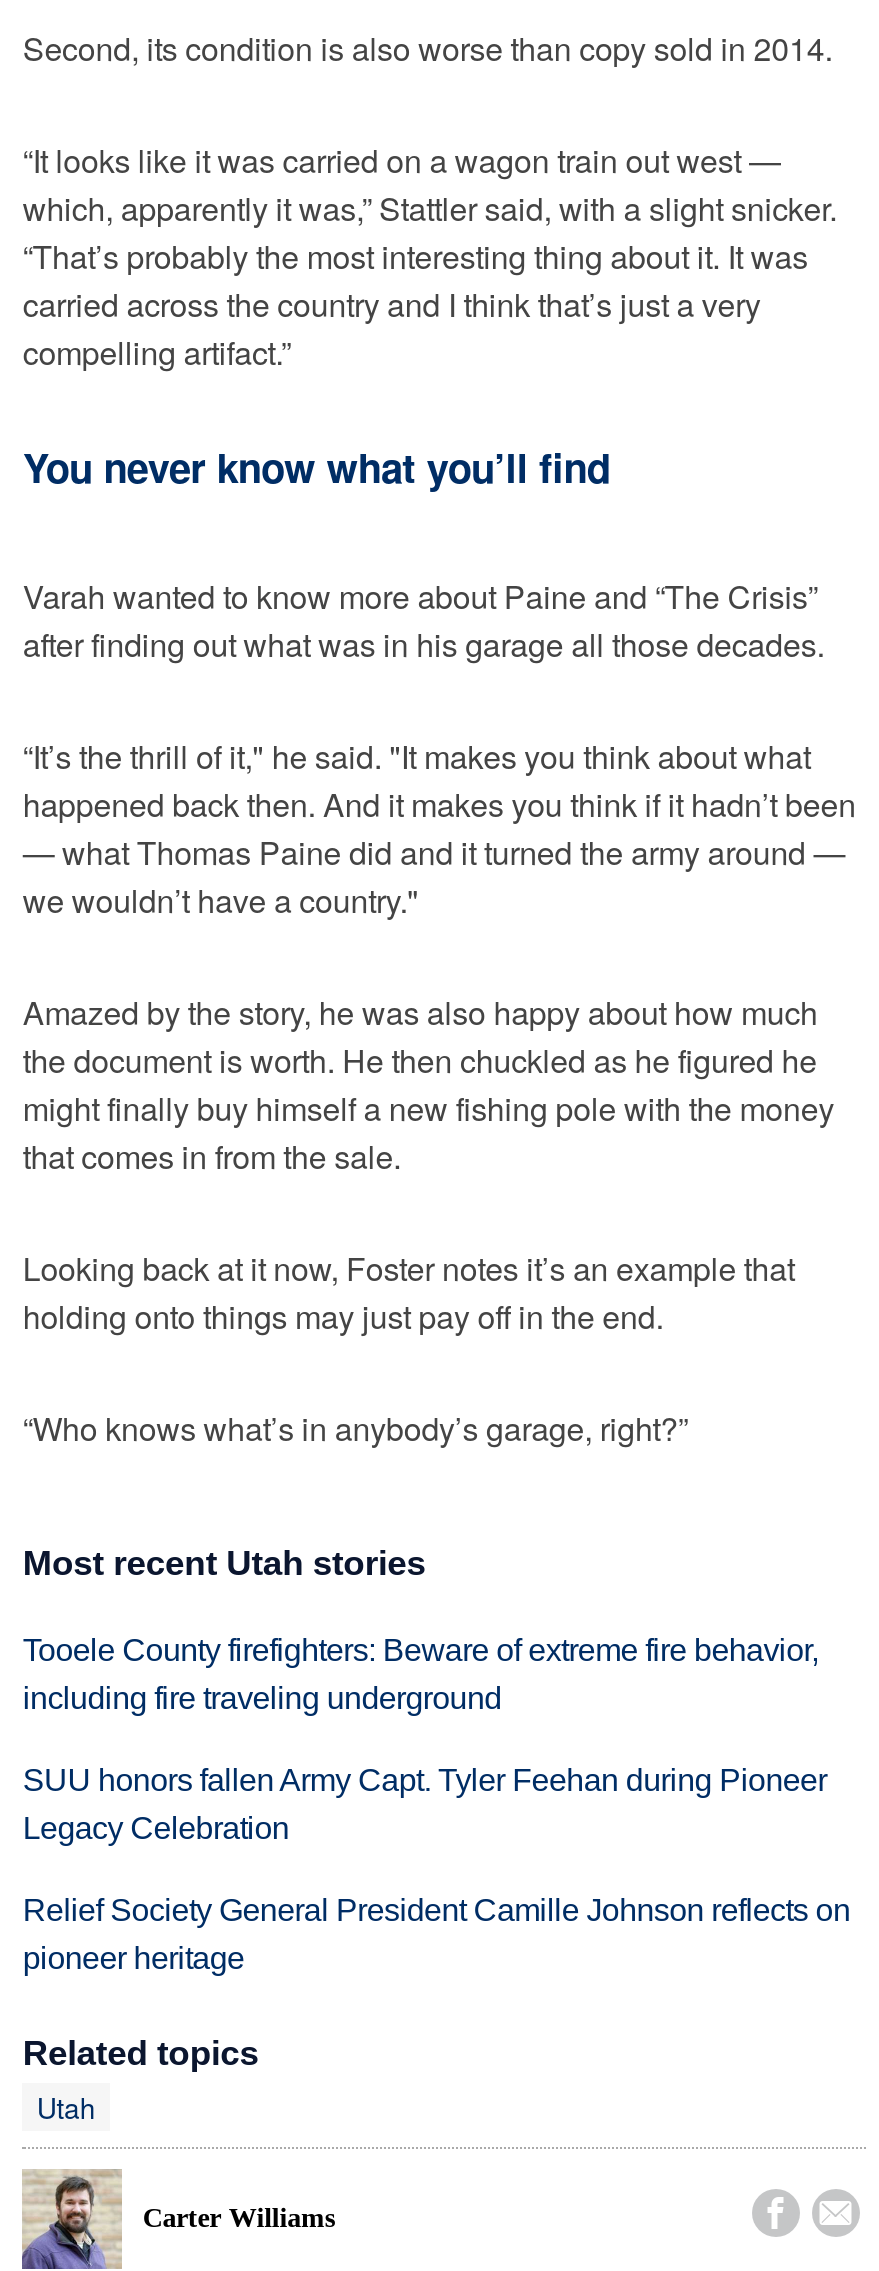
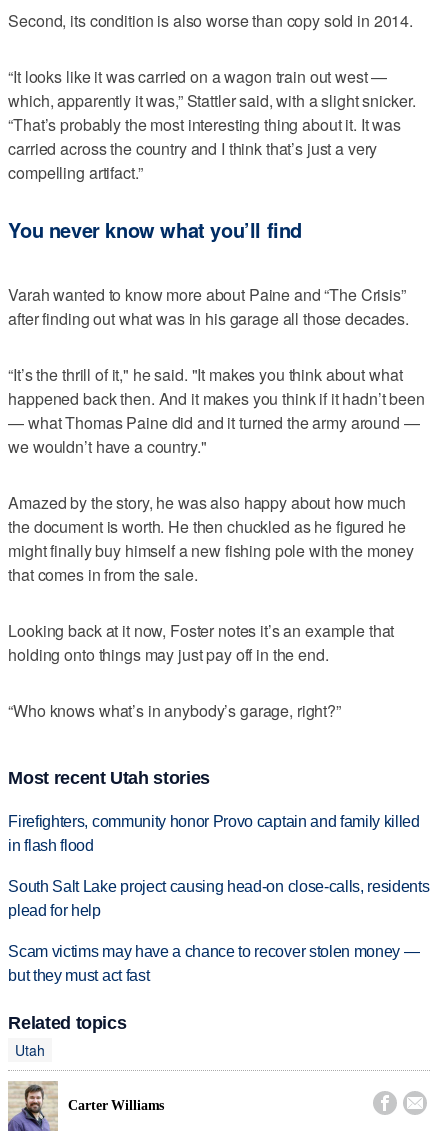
[23,1634,818,1716] Tooele County firefighters: Beware of extreme fire behavior, | including fire traveling underground -> [8,813,420,854] Firefighters, community honor Provo captain and family killed | in flash flood
[23,1763,827,1845] SUU honors fallen Army Capt. Tyler Feehan during Pioneer | Legacy Celebration -> [8,878,429,919] South Salt Lake project causing head-on close-calls, residents | plead for help
[23,1893,850,1975] Relief Society General President Camille Johnson reflects on | pioneer heritage -> [8,943,419,984] Scam victims may have a chance to recover stolen money — | but they must act fast

